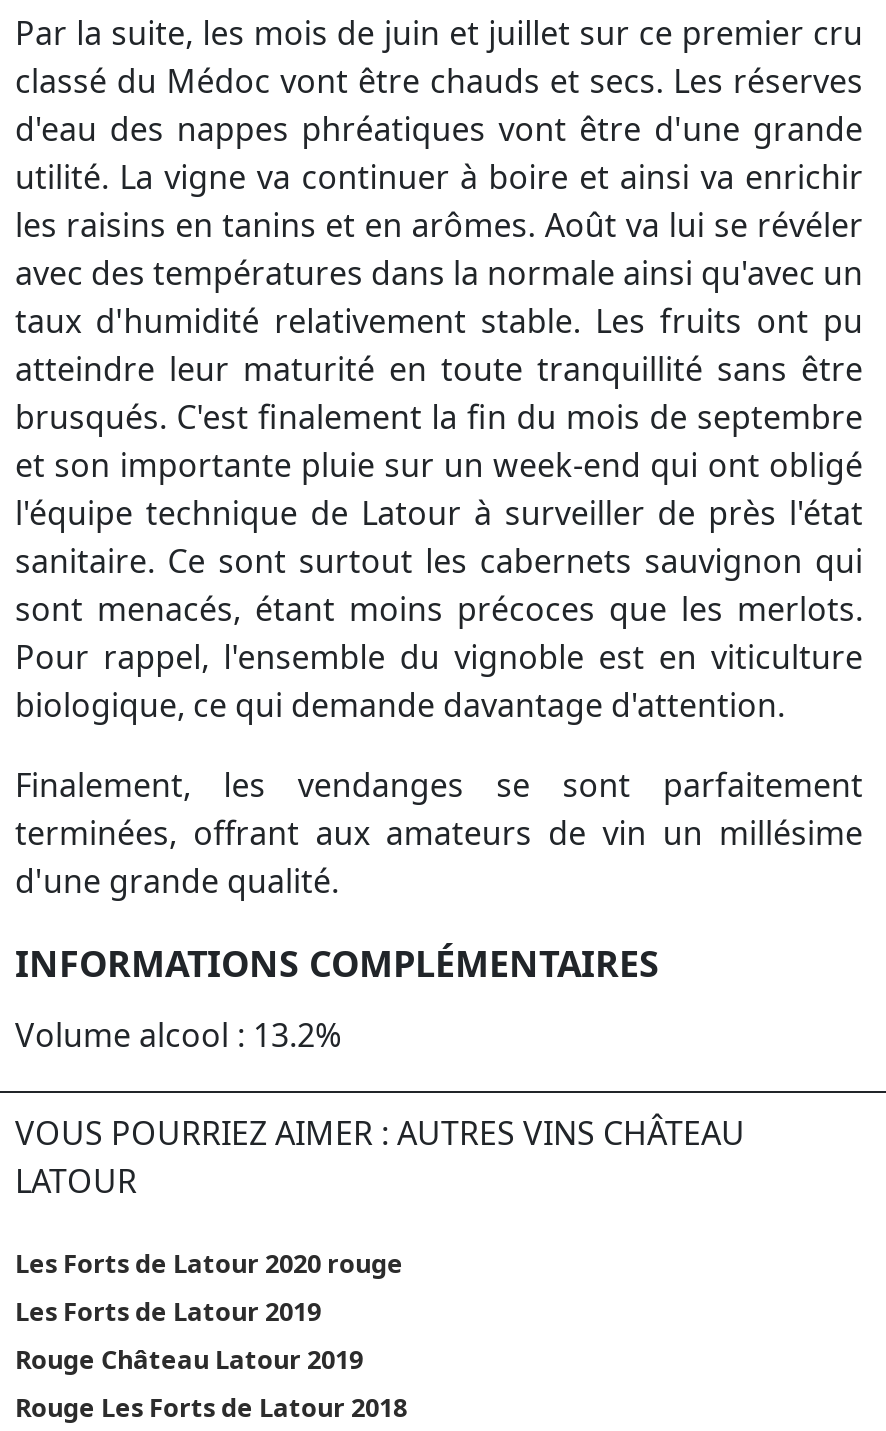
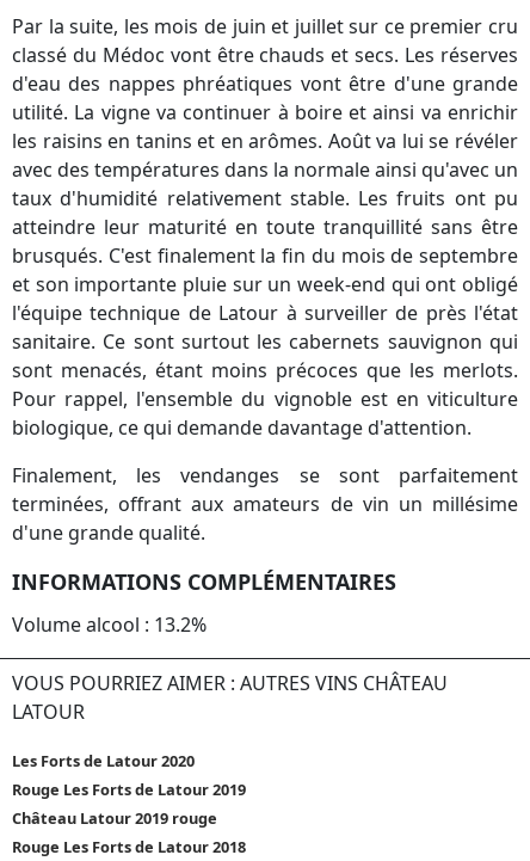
[15,1245,403,1377] Les Forts de Latour 2020 rouge | Les Forts de Latour 2019 | Rouge Château Latour 2019 -> [12,750,246,829] Les Forts de Latour 2020 | Rouge Les Forts de Latour 2019 | Château Latour 2019 rouge

